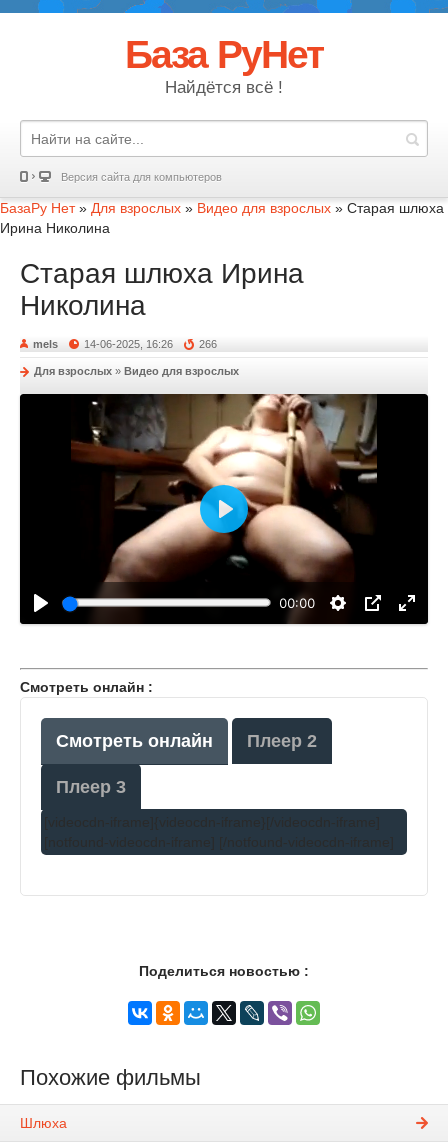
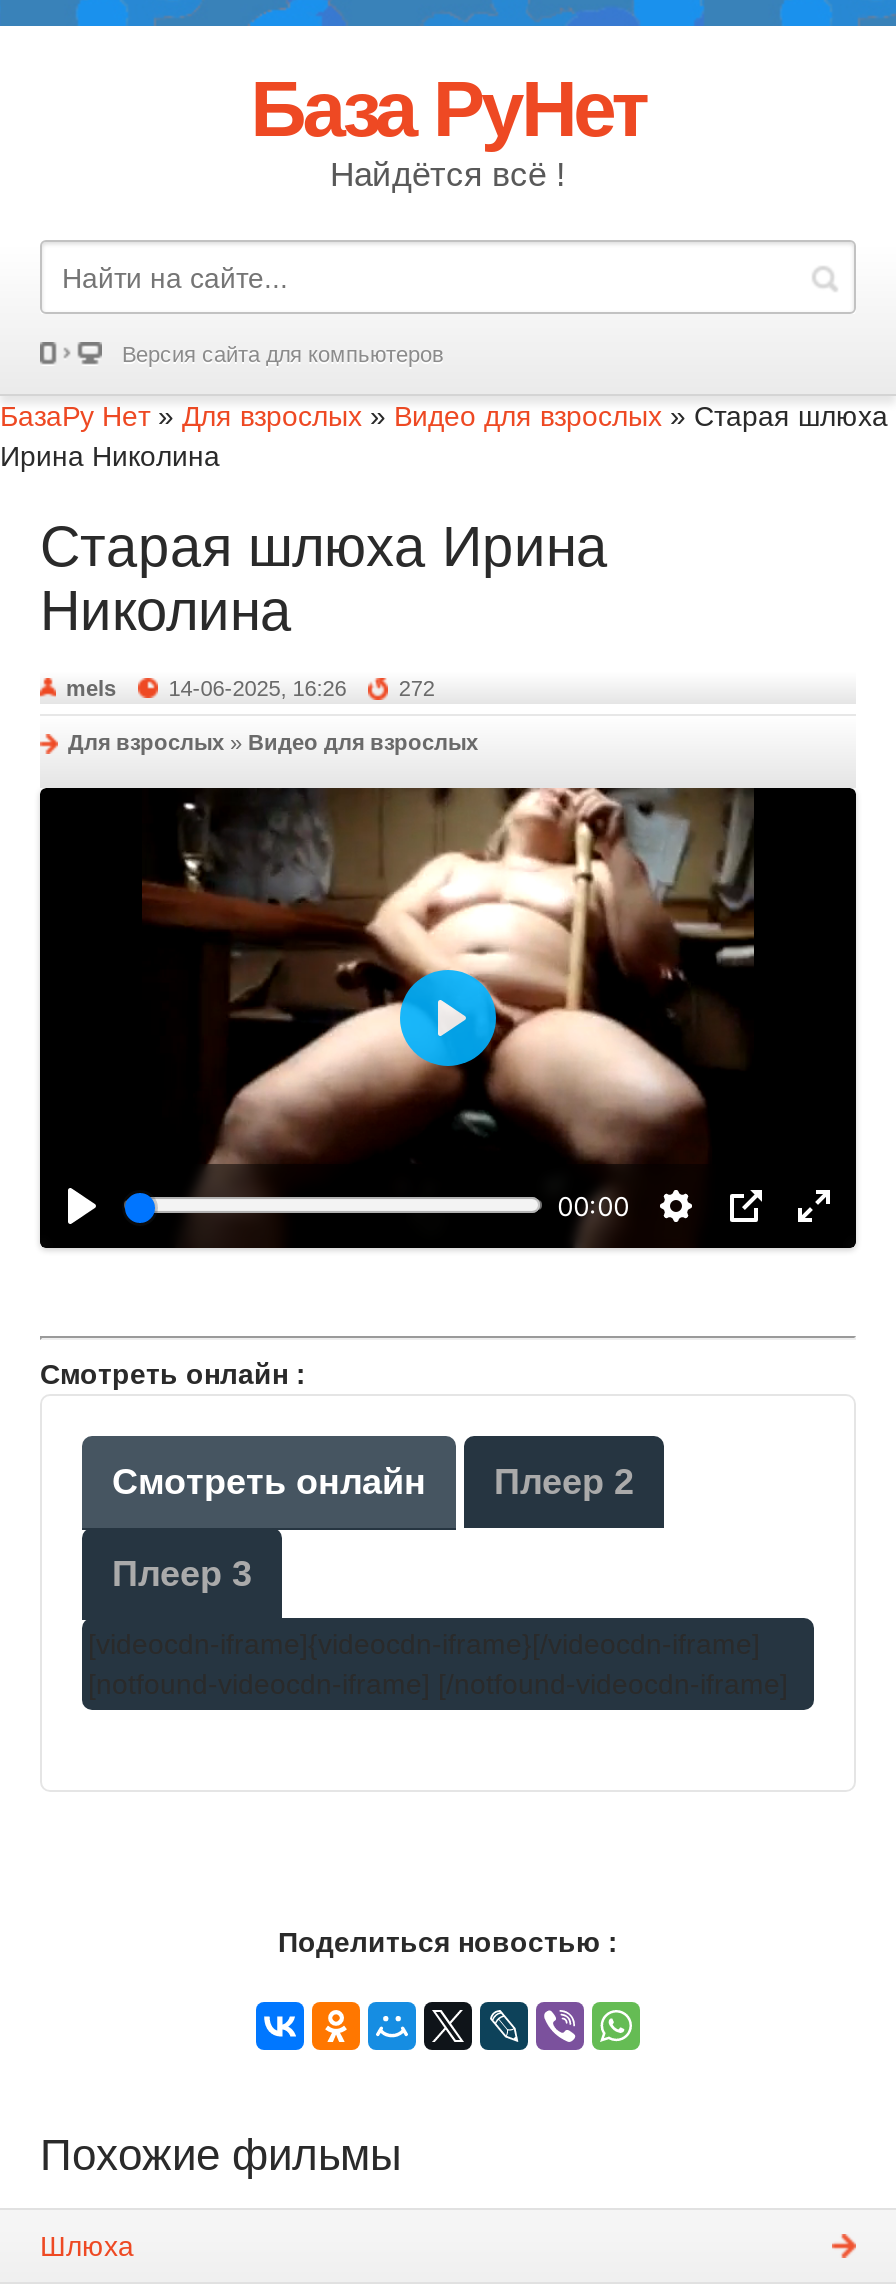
[199,338,217,350] 266 -> [399,676,435,700] 272

